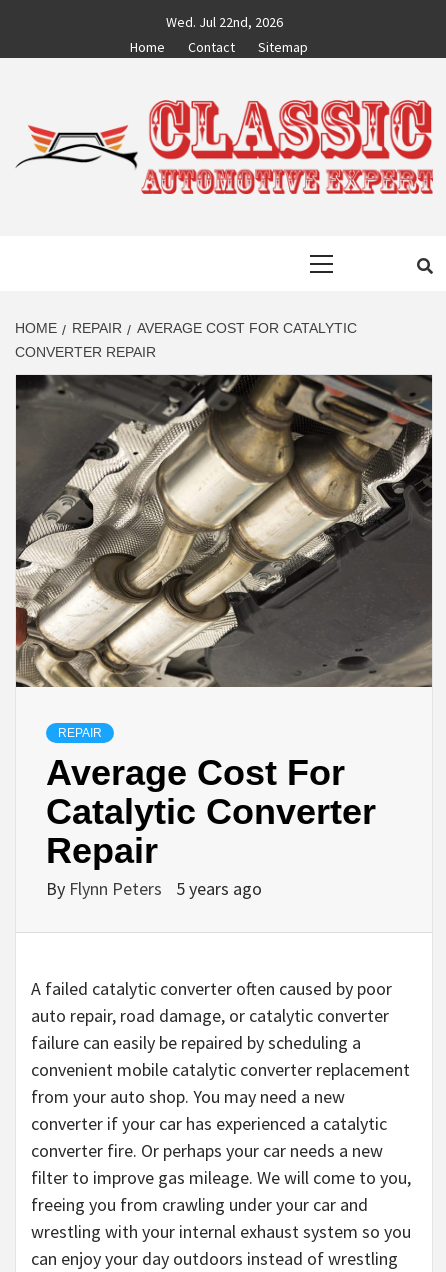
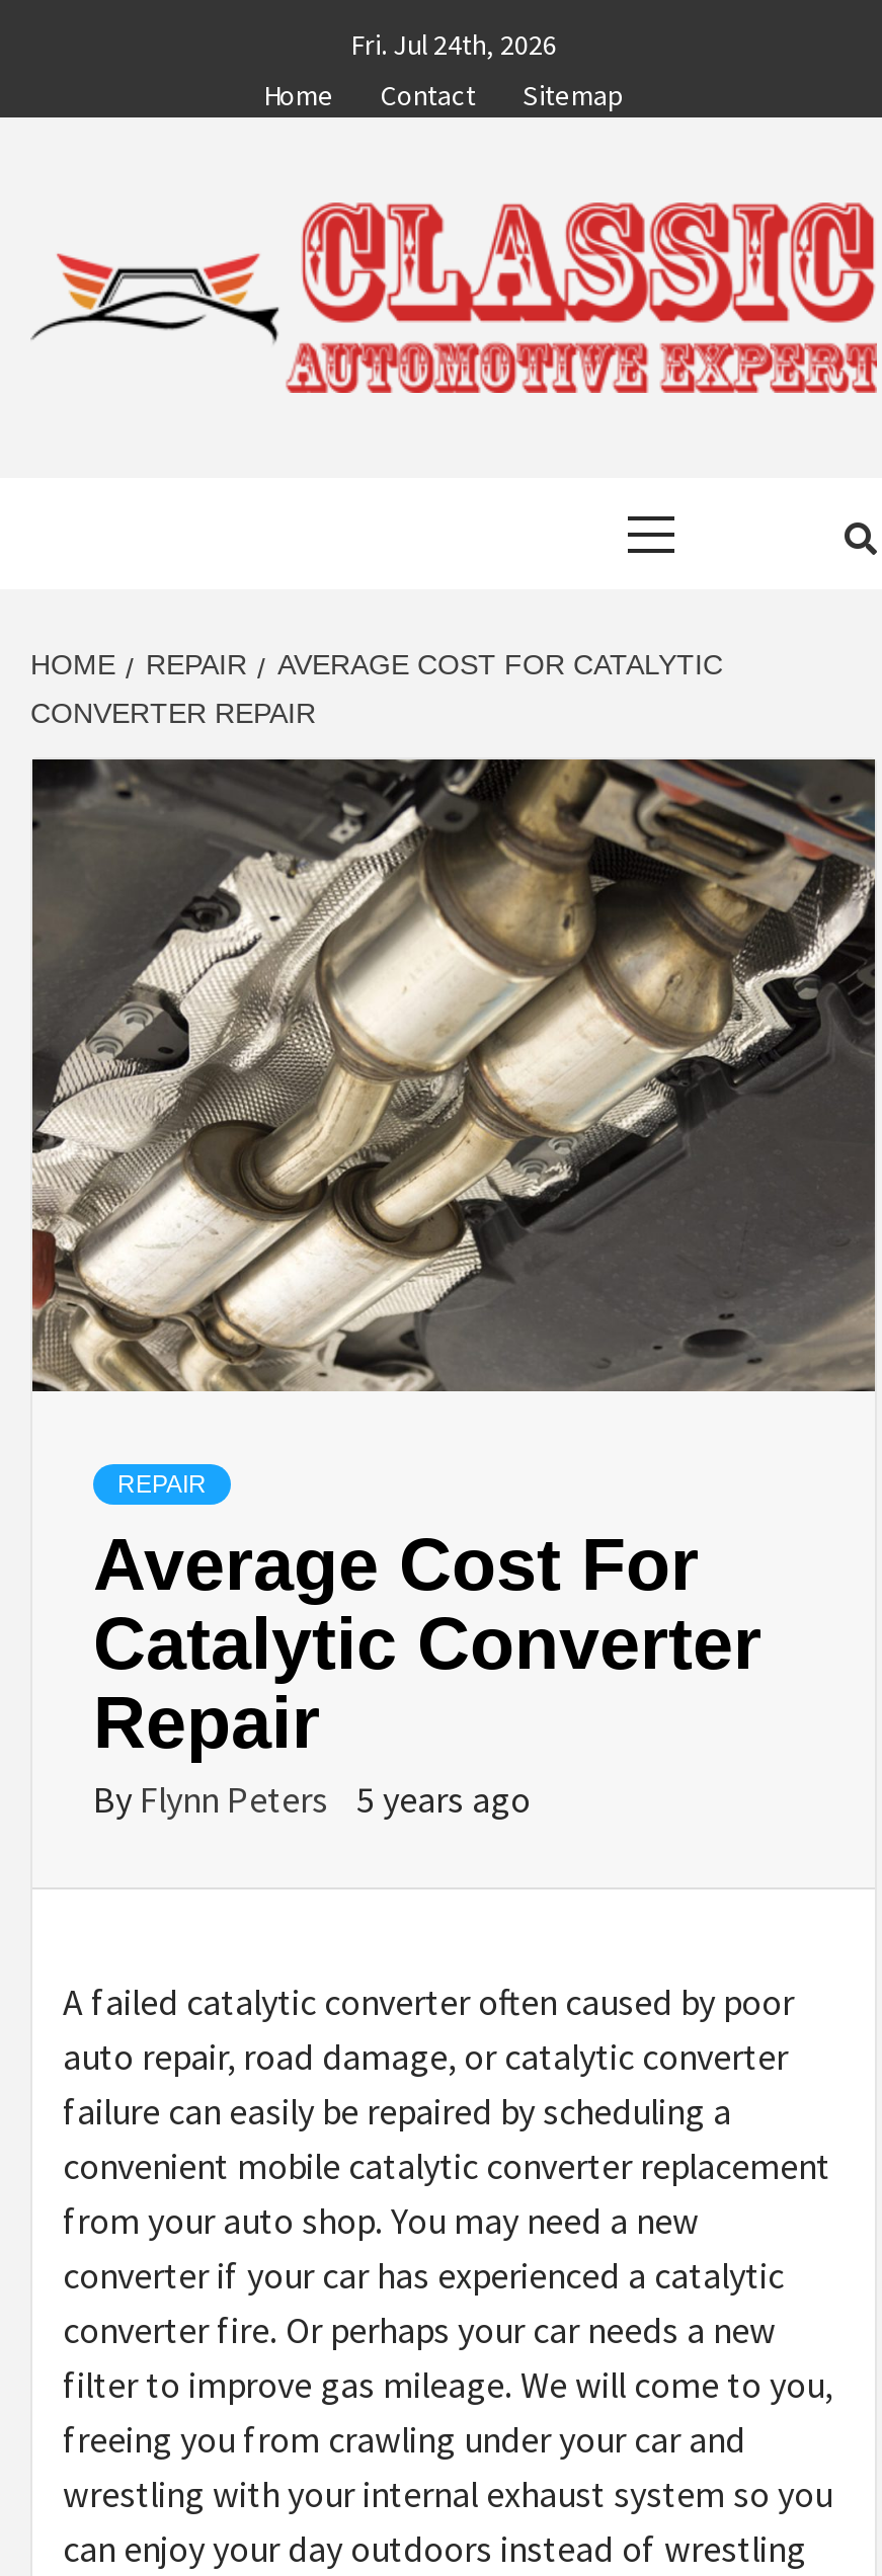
[165,13,282,31] Wed. Jul 22nd, 2026 -> [350,26,557,63] Fri. Jul 24th, 2026

